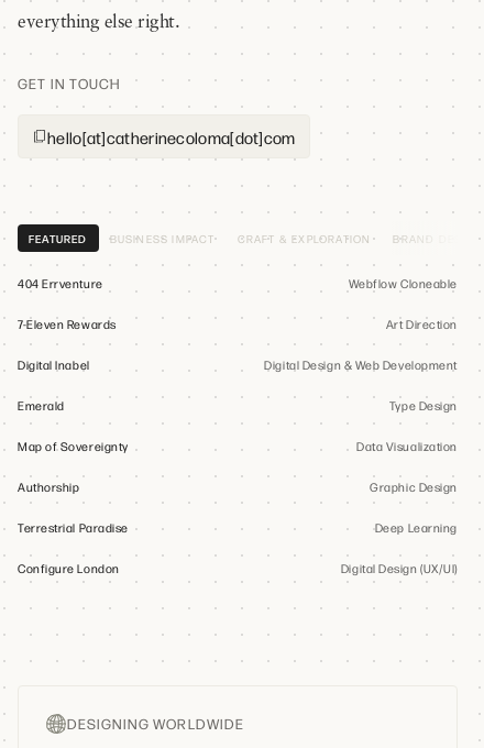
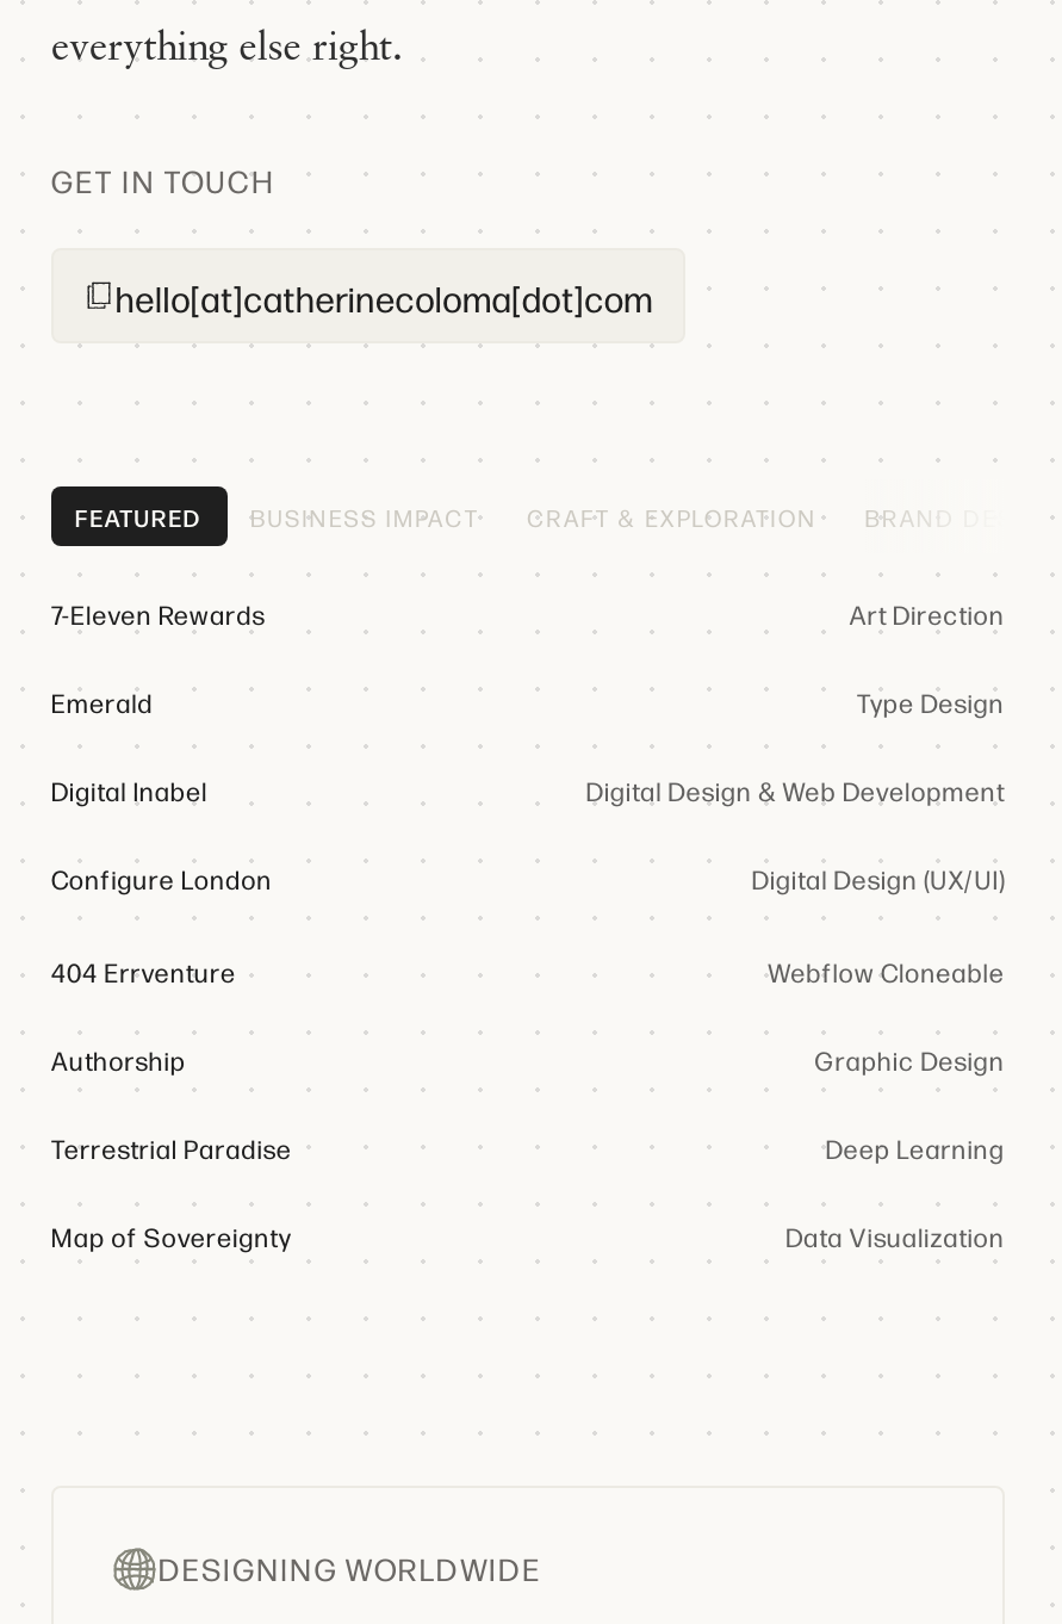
moved [18,275,458,290] -> [51,954,1005,987]: 404 Errventure | Webflow Cloneable
moved [18,316,458,413] -> [51,596,1005,806]: 7-Eleven Rewards | Art Direction | Digital Inabel | Digital Design & Web Development | Emerald | Type Design
moved [18,438,458,453] -> [51,1219,1005,1252]: Map of Sovereignty | Data Visualization
moved [18,560,458,575] -> [51,861,1005,894]: Configure London | Digital Design (UX/UI)

